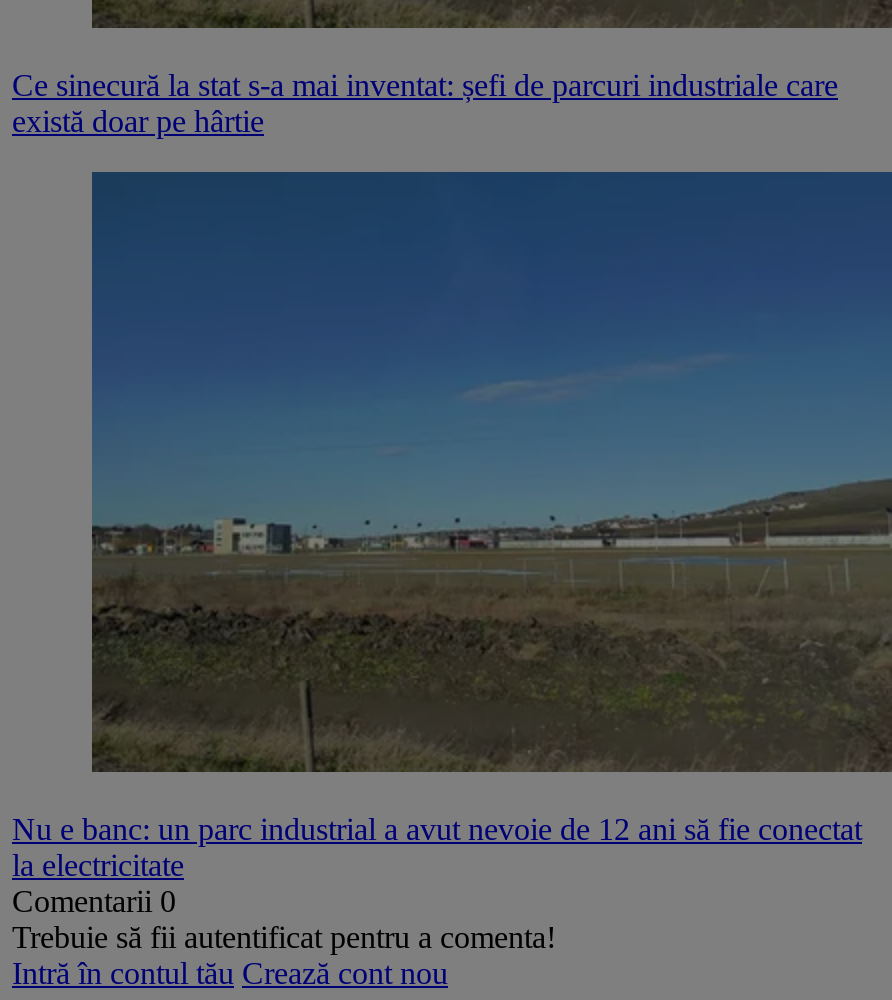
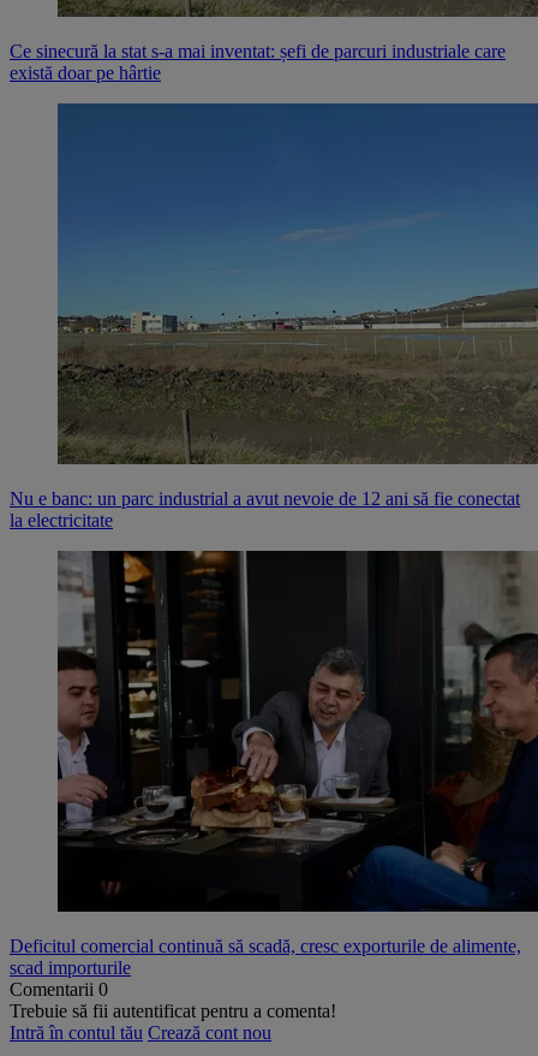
none -> [10,550,534,978] [image] | Deficitul comercial continuă să scadă, cresc exporturile de alimente, | scad importurile

